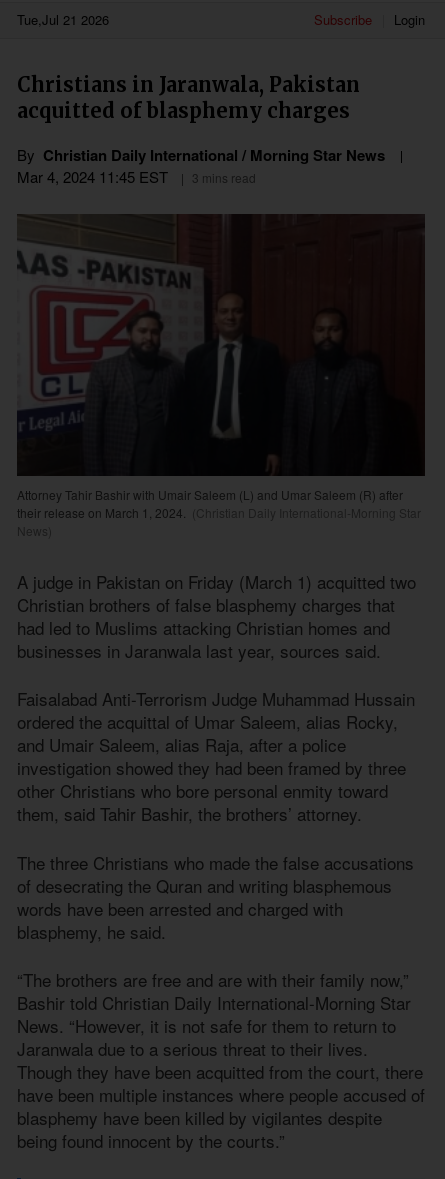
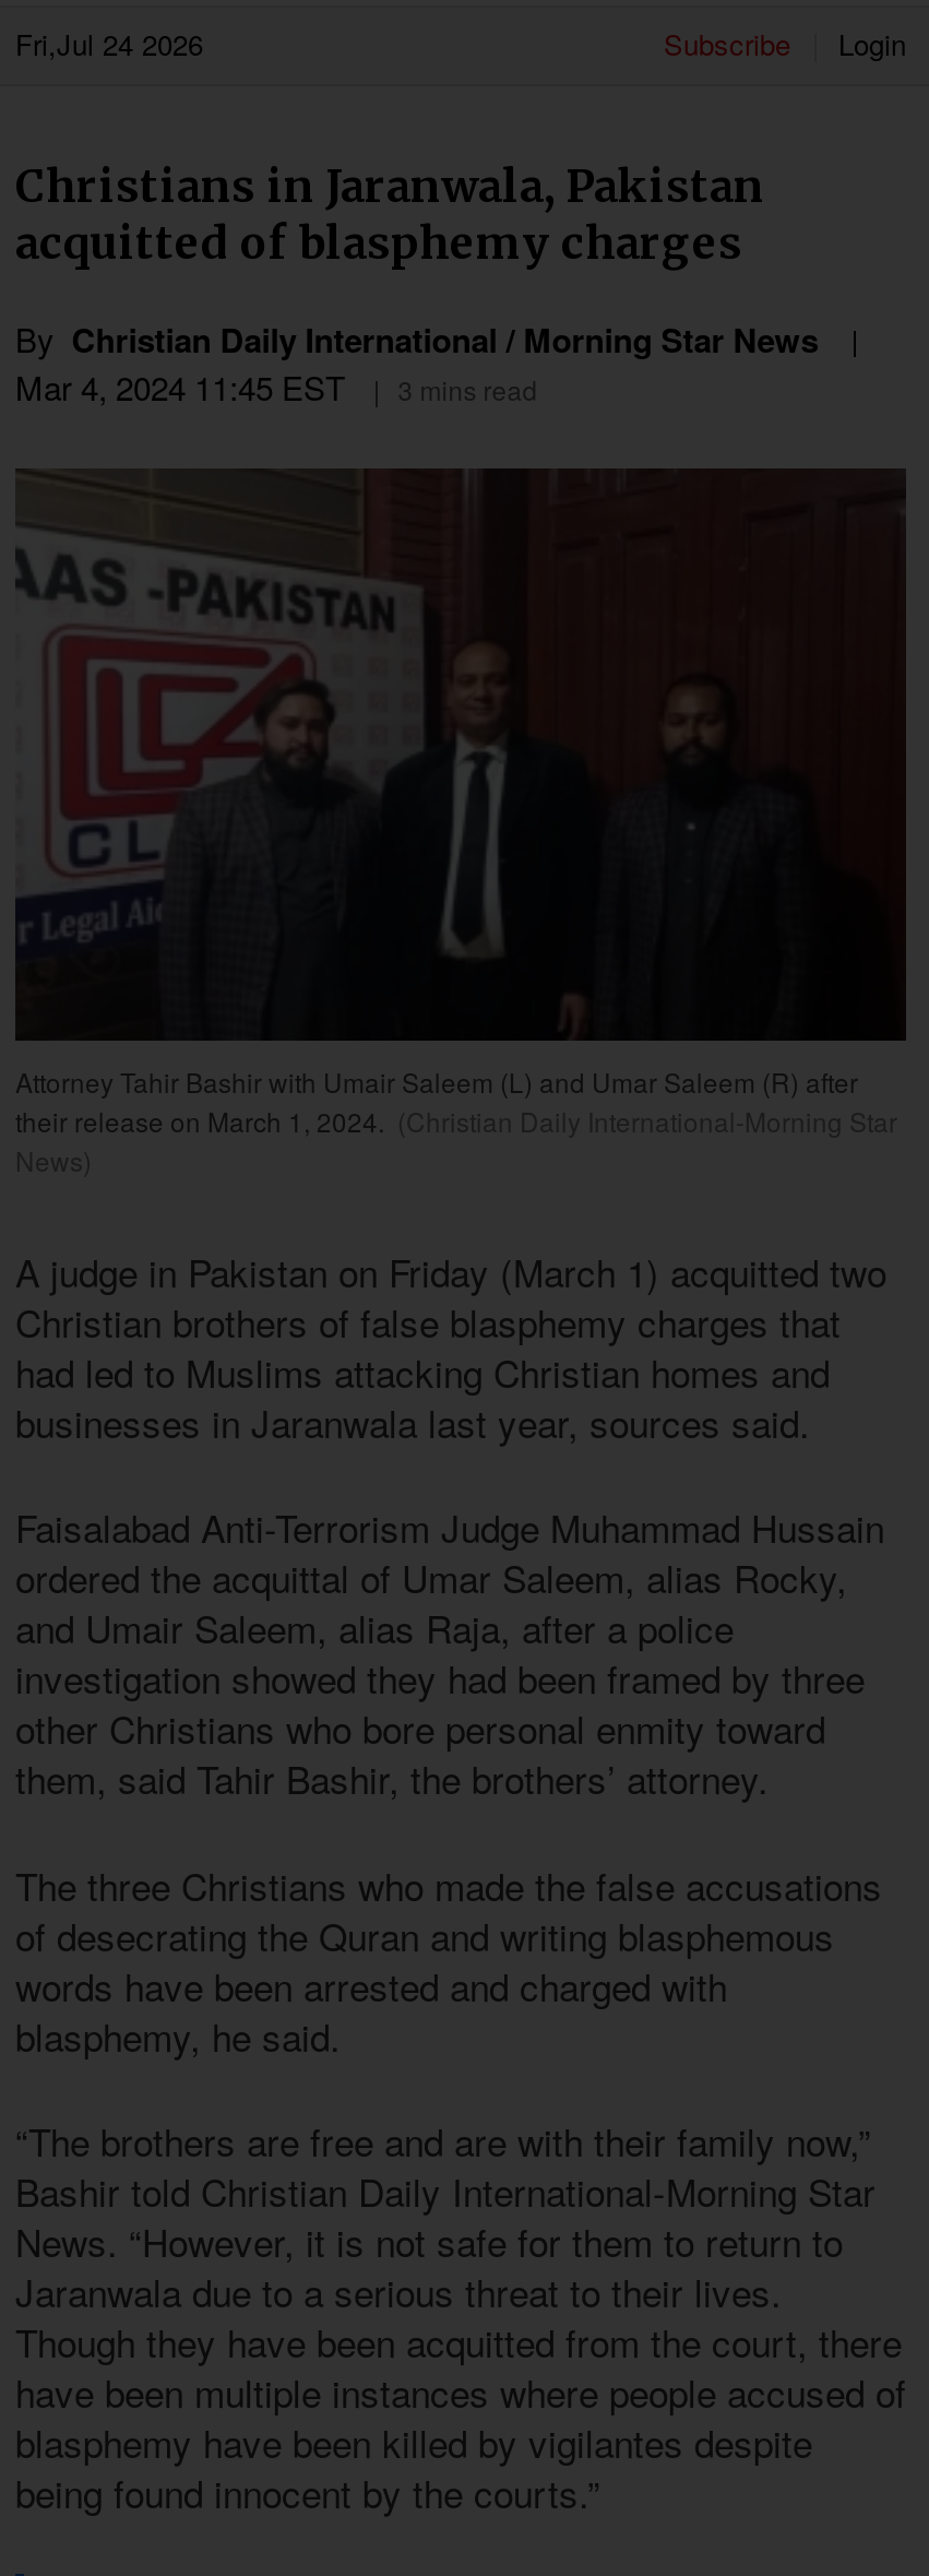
[17,10,109,29] Tue,Jul 21 2026 -> [15,23,203,64] Fri,Jul 24 2026

